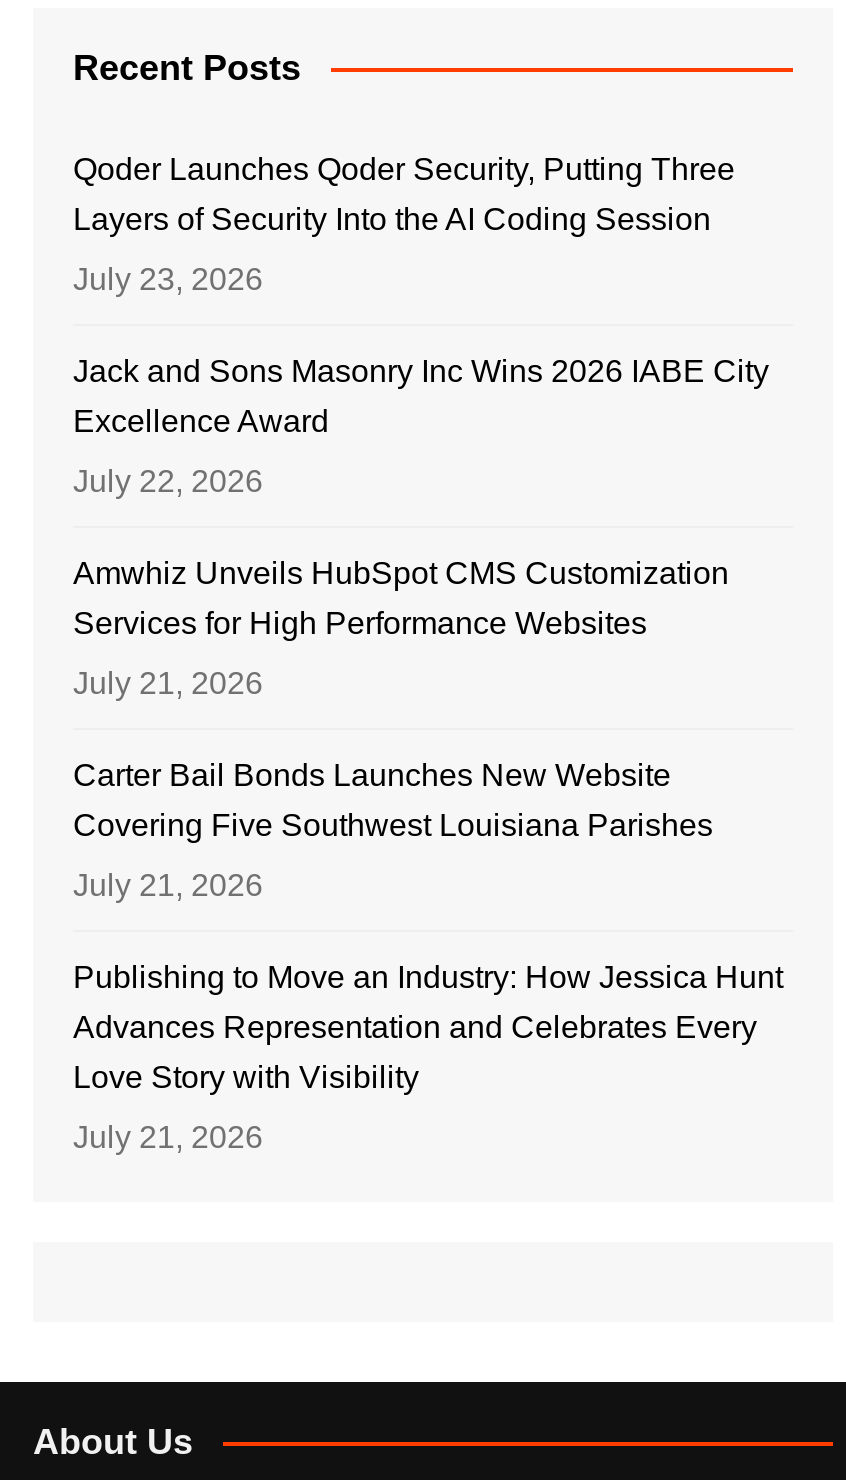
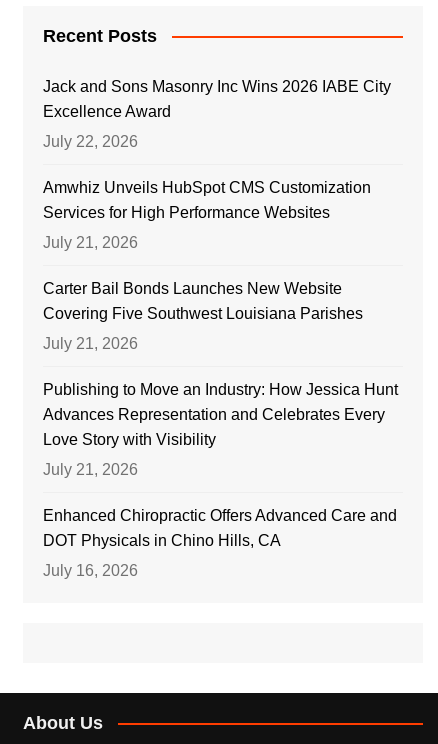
[73,152,735,296] Qoder Launches Qoder Security, Putting Three | Layers of Security Into the AI Coding Session | July 23, 2026 -> none
moved [73,354,783,1154] -> [43,78,398,478]: Jack and Sons Masonry Inc Wins 2026 IABE City | Excellence Award | July 22, 2026 | ... | Love Story with Visibility | July 21, 2026
none -> [43,507,397,579] Enhanced Chiropractic Offers Advanced Care and | DOT Physicals in Chino Hills, CA | July 16, 2026

